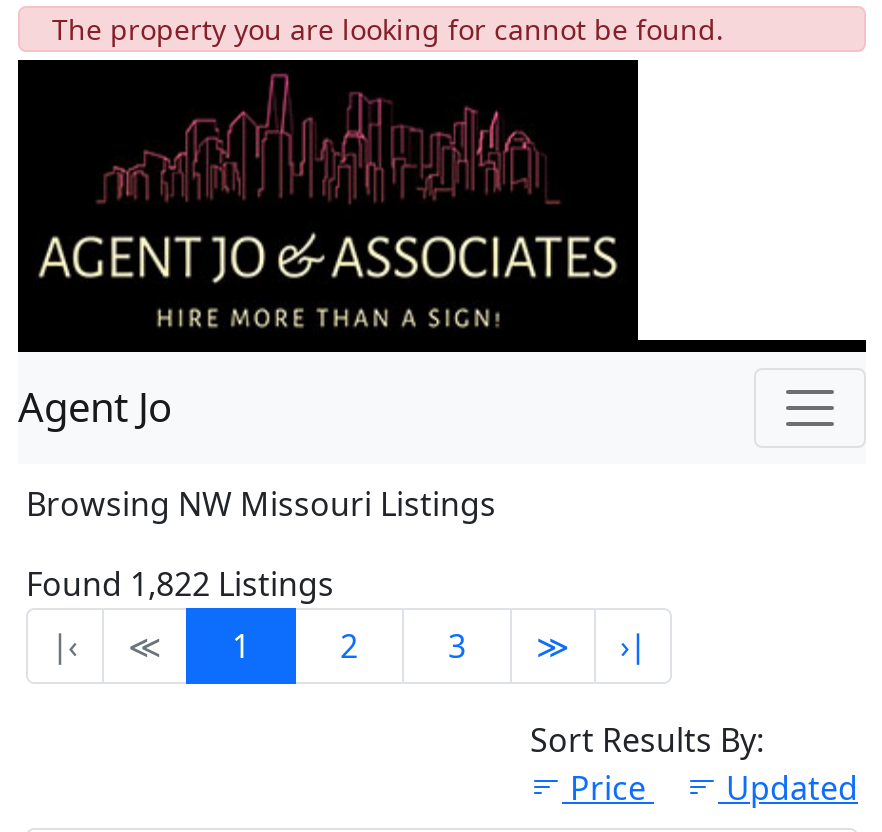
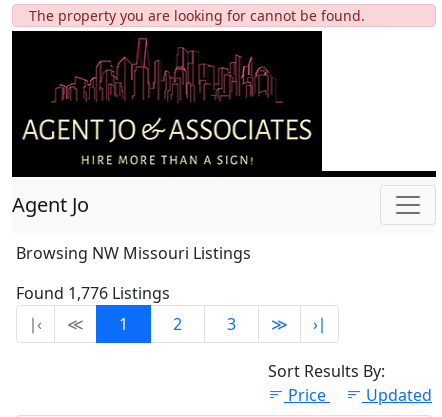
[26,562,334,606] Found 1,822 Listings -> [16,282,170,304] Found 1,776 Listings

